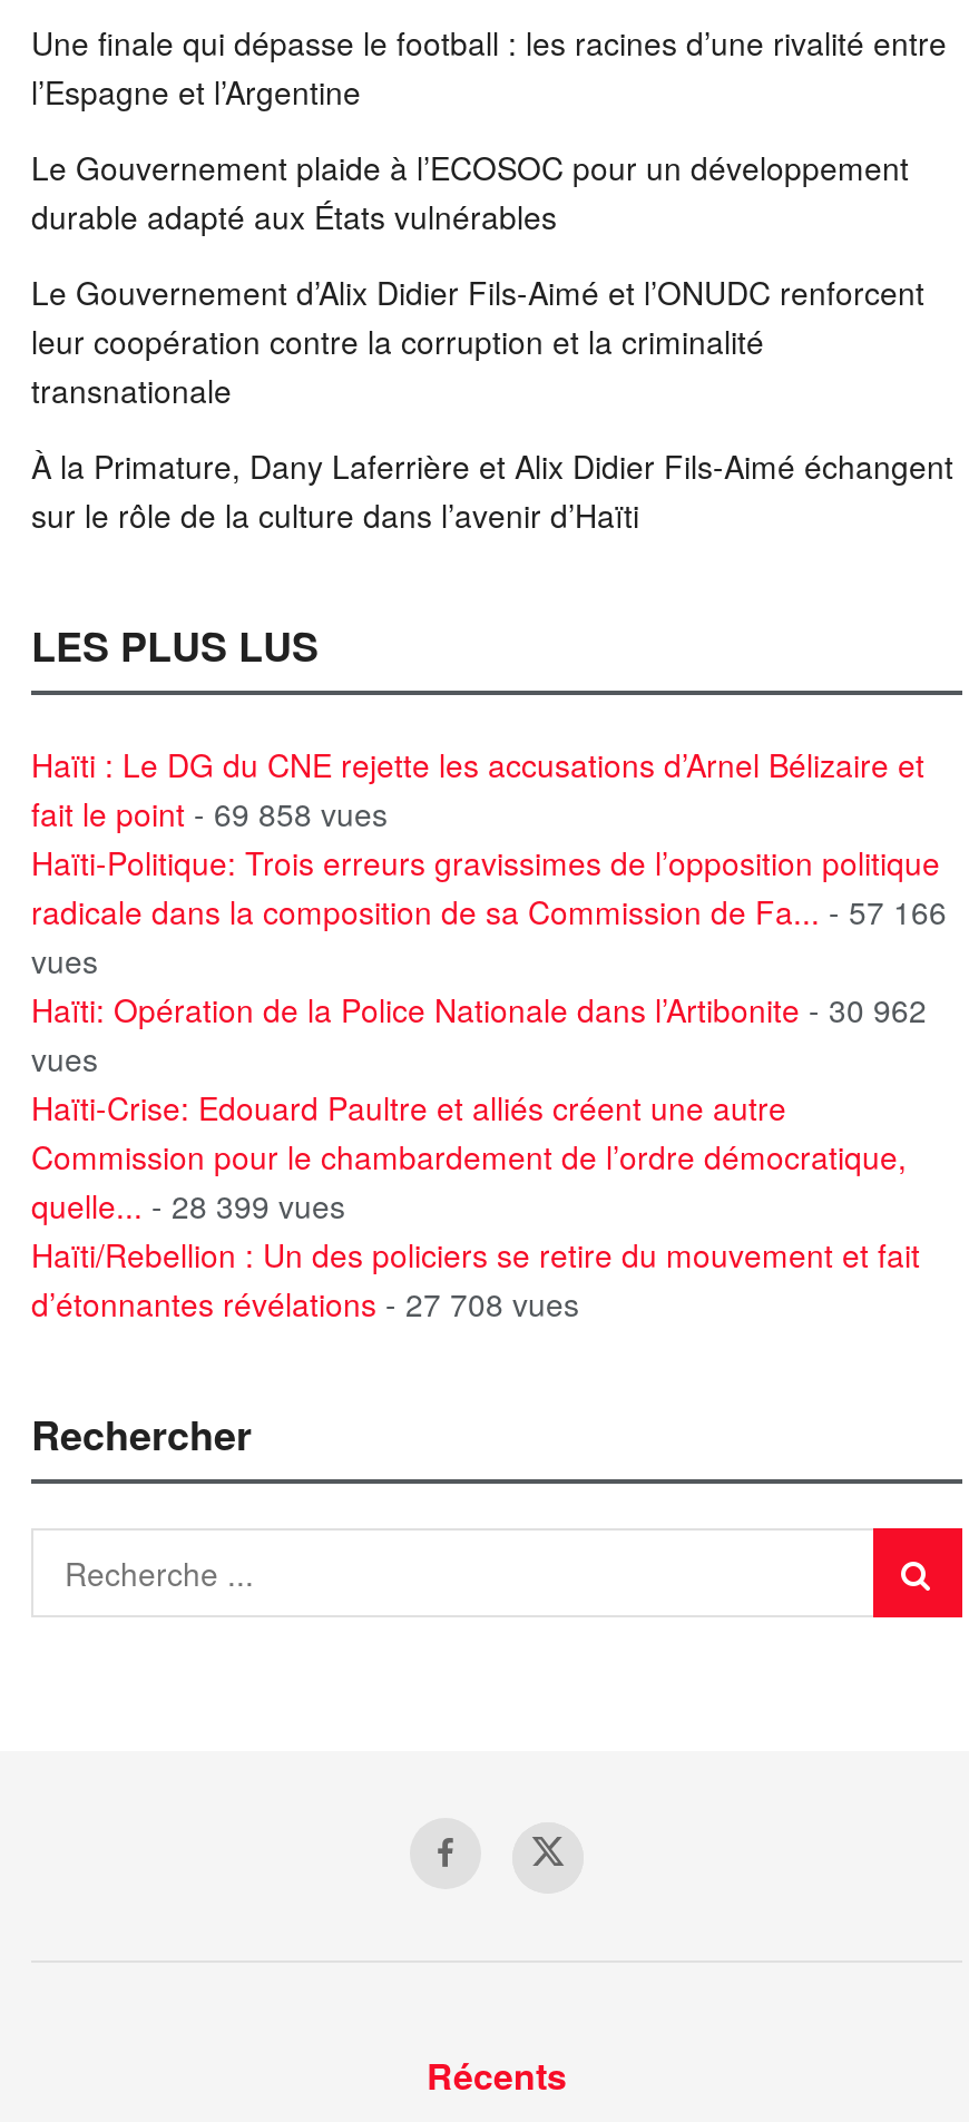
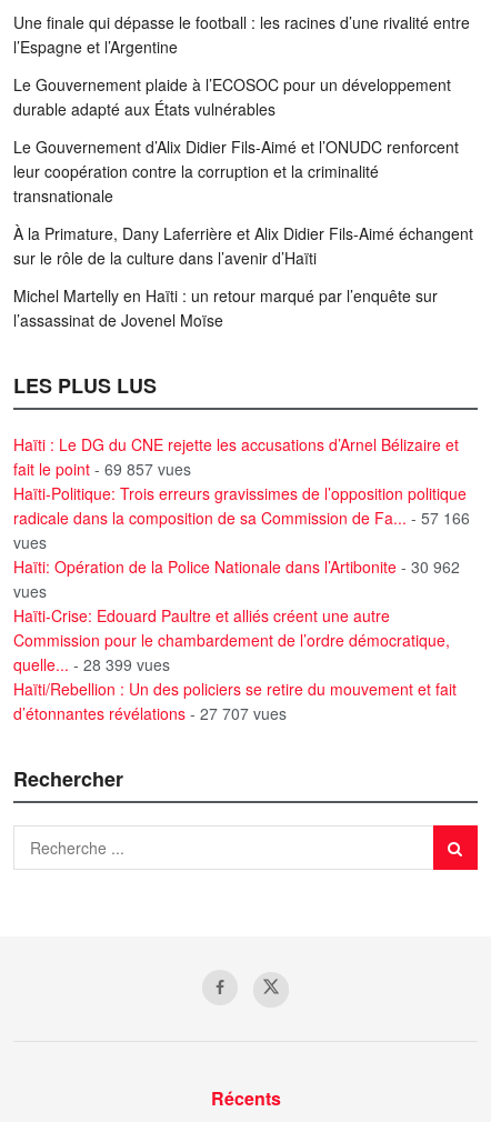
none -> [13,284,438,331] Michel Martelly en Haïti : un retour marqué par l’enquête sur | l’assassinat de Jovenel Moïse
[31,791,388,835] fait le point - 69 858 vues -> [13,458,191,480] fait le point - 69 857 vues
[31,1281,579,1326] d’étonnantes révélations - 27 708 vues -> [13,702,287,724] d’étonnantes révélations - 27 707 vues

